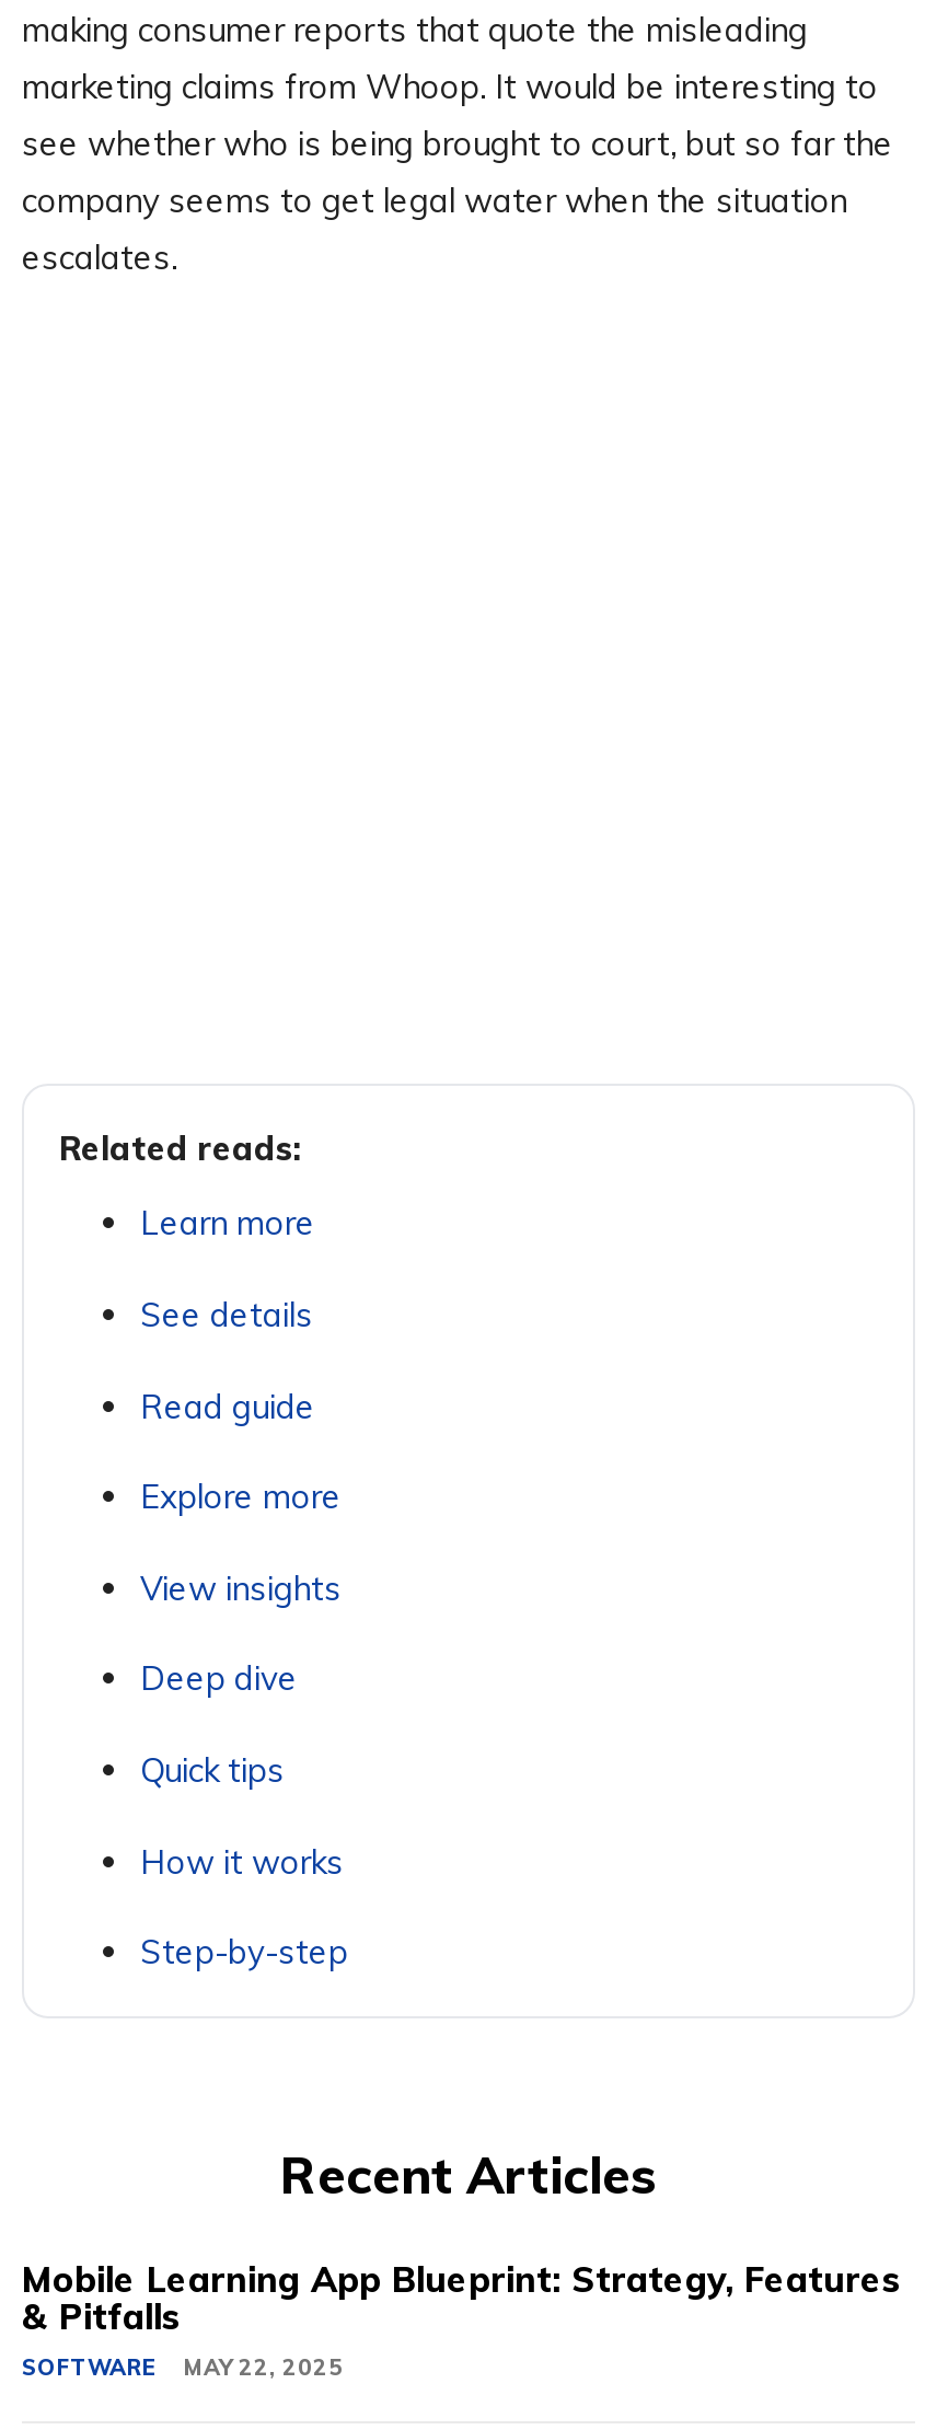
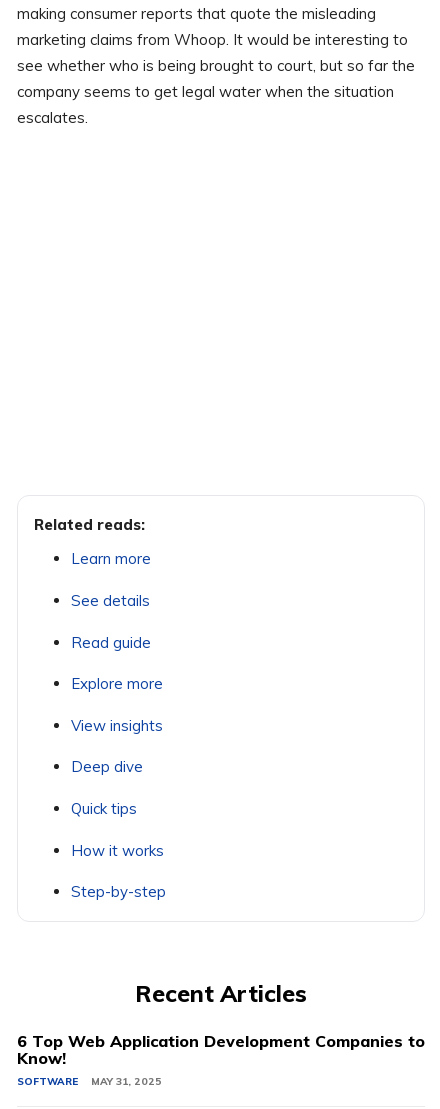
[22,2257,902,2338] Mobile Learning App Blueprint: Strategy, Features | & Pitfalls -> [17,1031,425,1068] 6 Top Web Application Development Companies to | Know!
[22,2354,344,2382] SOFTWARE MAY 22, 2025 -> [17,1075,162,1088] SOFTWARE MAY 31, 2025

